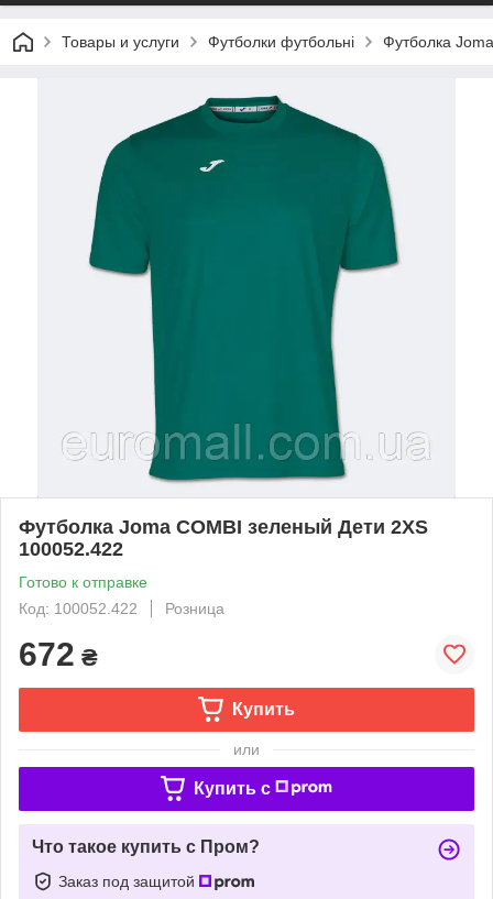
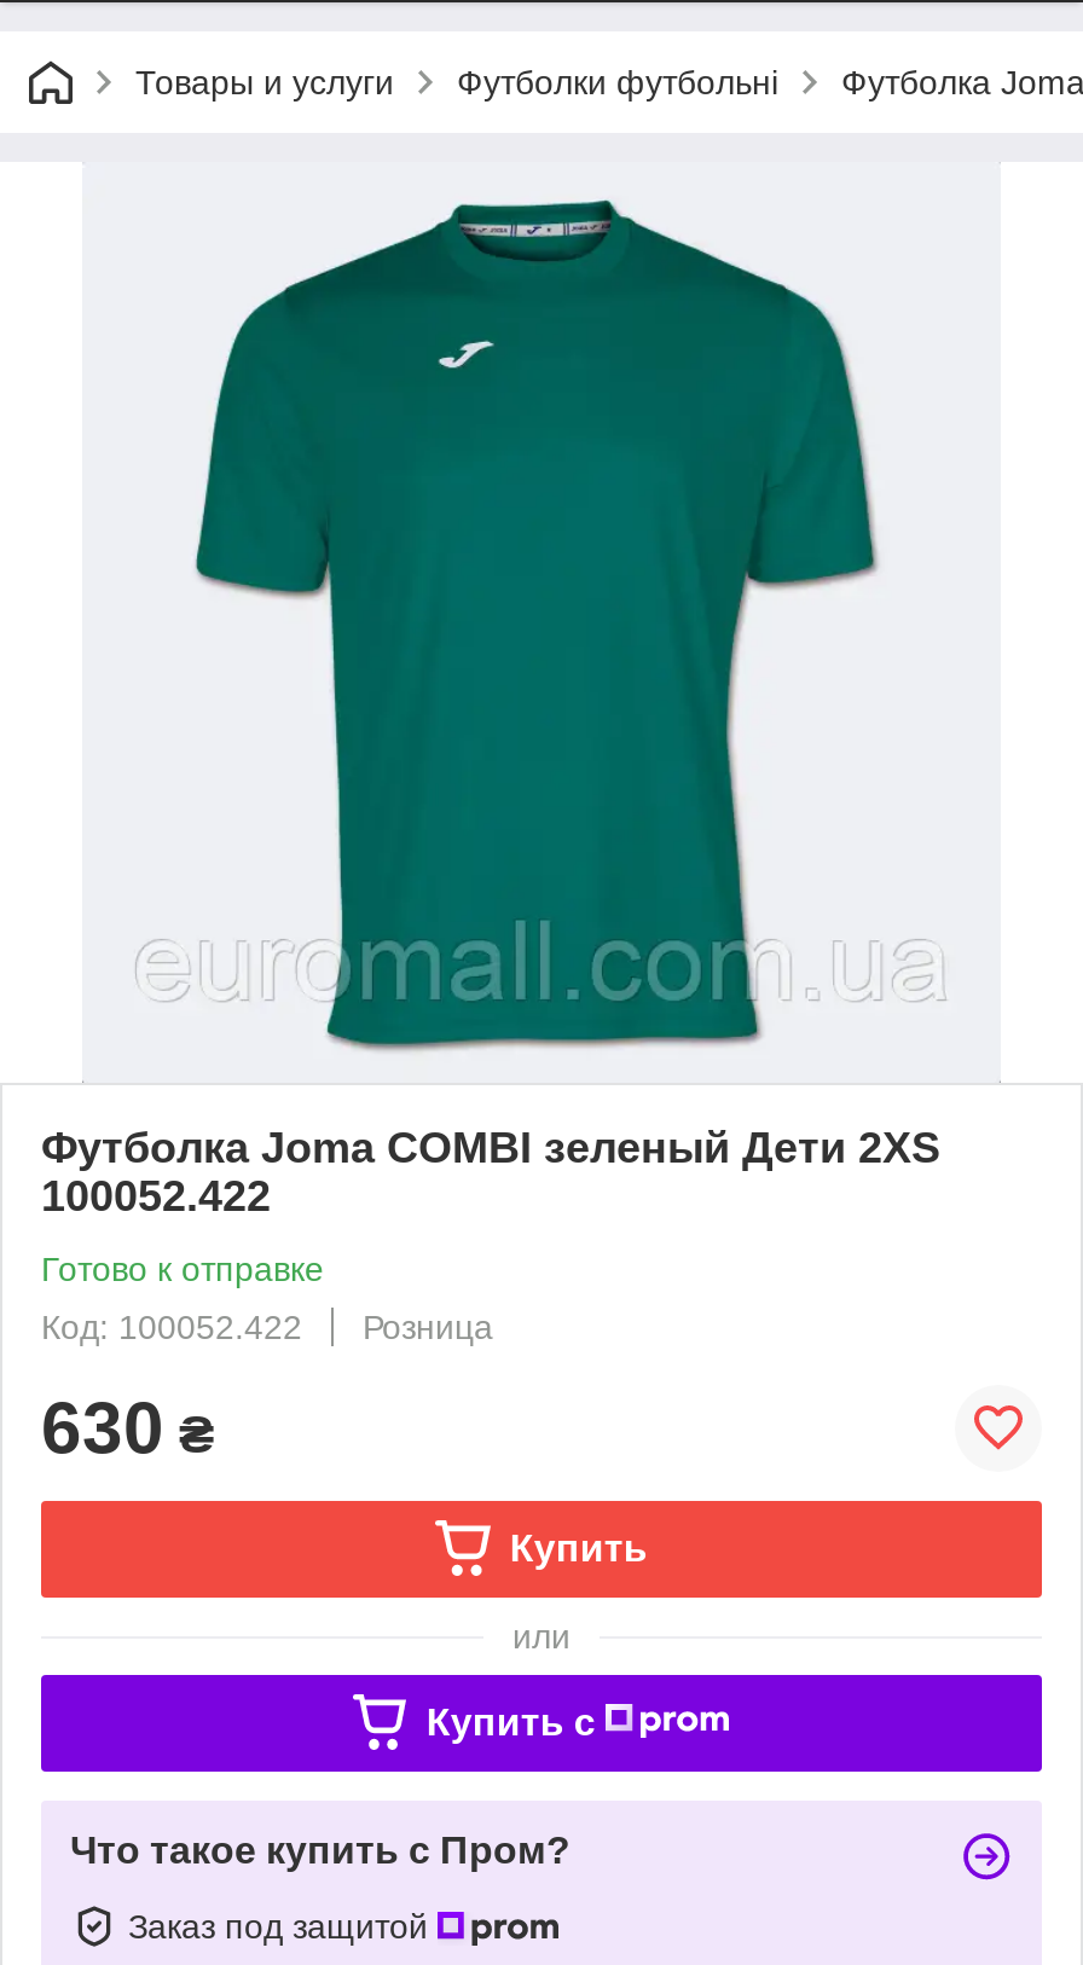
[19,636,98,672] 672 ₴ -> [41,1387,215,1467] 630 ₴

